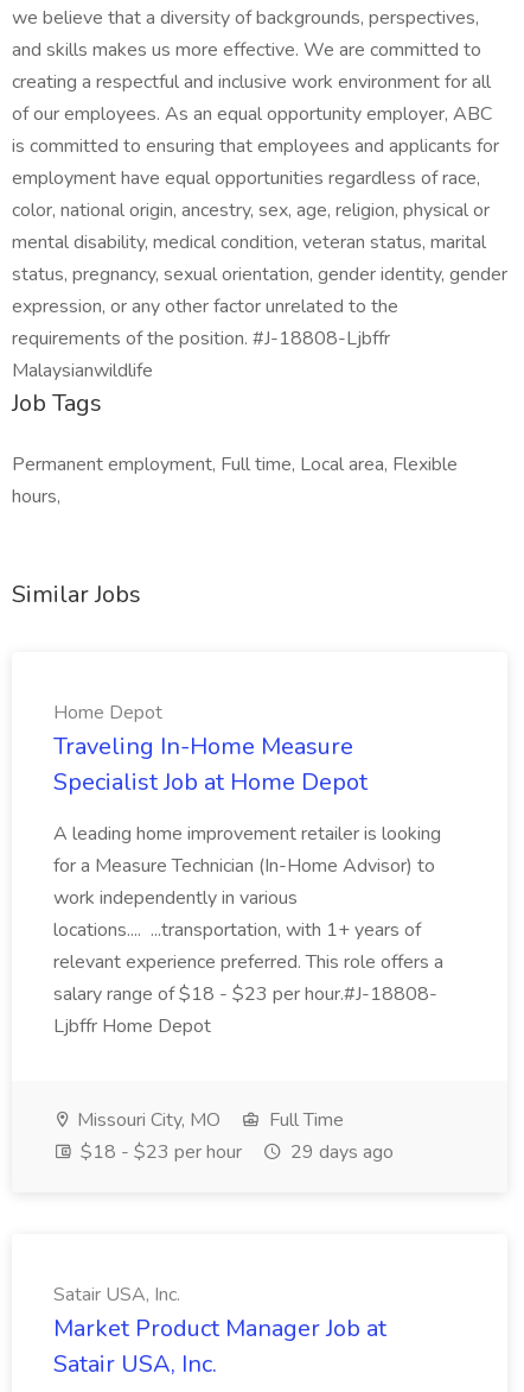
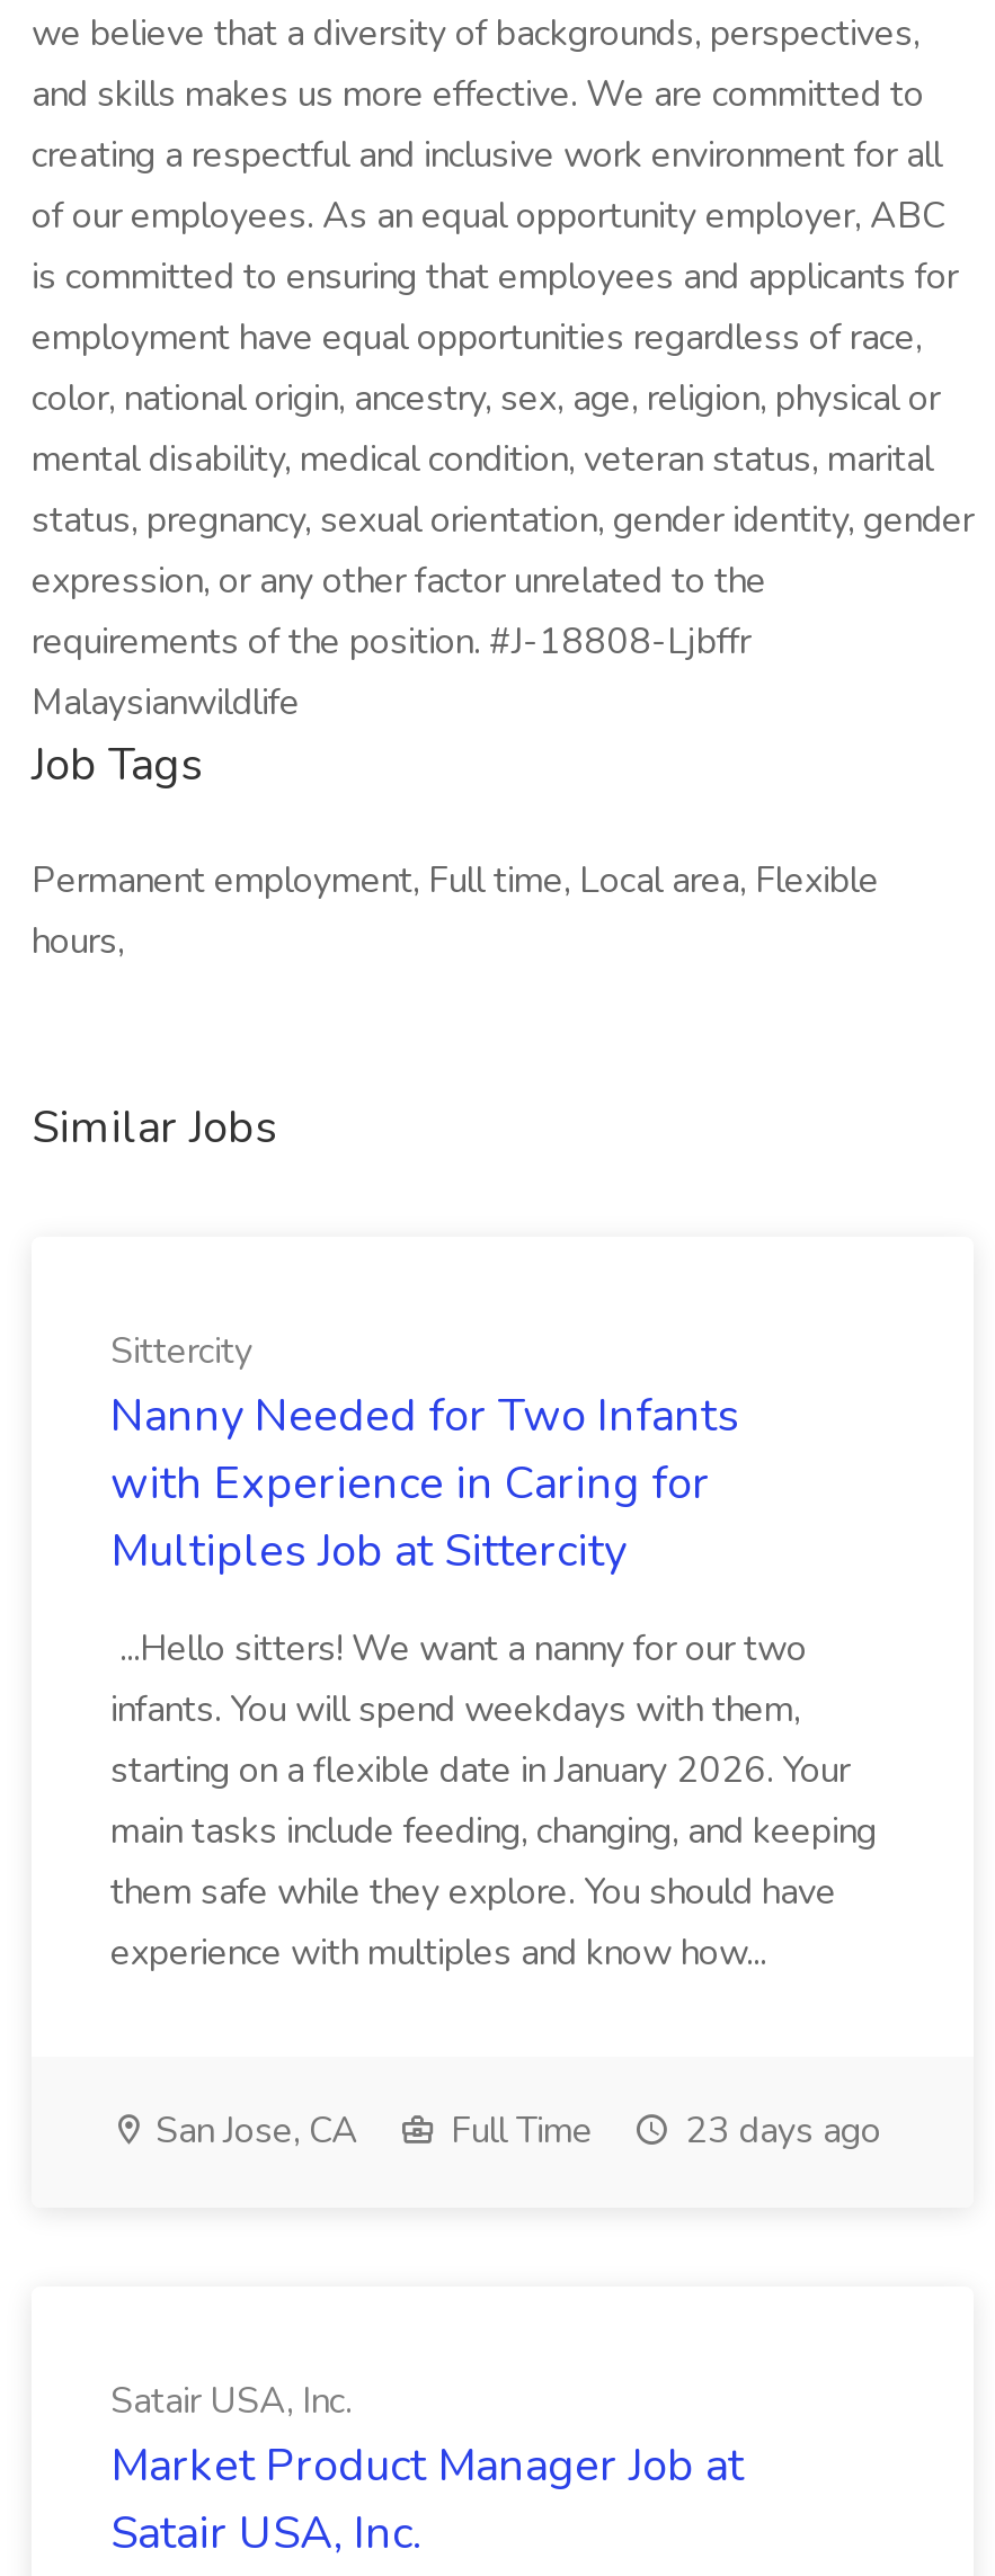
[53,700,368,798] Home Depot | Traveling In-Home Measure | Specialist Job at Home Depot -> [110,1327,739,1581] Sittercity | Nanny Needed for Two Infants | with Experience in Caring for | Multiples Job at Sittercity
[53,821,443,1039] A leading home improvement retailer is looking | for a Measure Technician (In-Home Advisor) to | work independently in various | locations.... ...transportation, with 1+ years of | relevant experience preferred. This role offers a | salary range of $18 - $23 per hour.#J-18808- | Ljbffr Home Depot -> [110,1624,877,1978] ...Hello sitters! We want a nanny for our two | infants. You will spend weekdays with them, | starting on a flexible date in January 2026. Your | main tasks include feeding, changing, and keeping | them safe while they explore. You should have | experience with multiples and know how...
[72,1107,221,1133] Missouri City, MO -> [146,2106,358,2156] San Jose, CA
[76,1139,394,1165] $18 - $23 per hour | 29 days ago -> [676,2106,881,2156] 23 days ago

